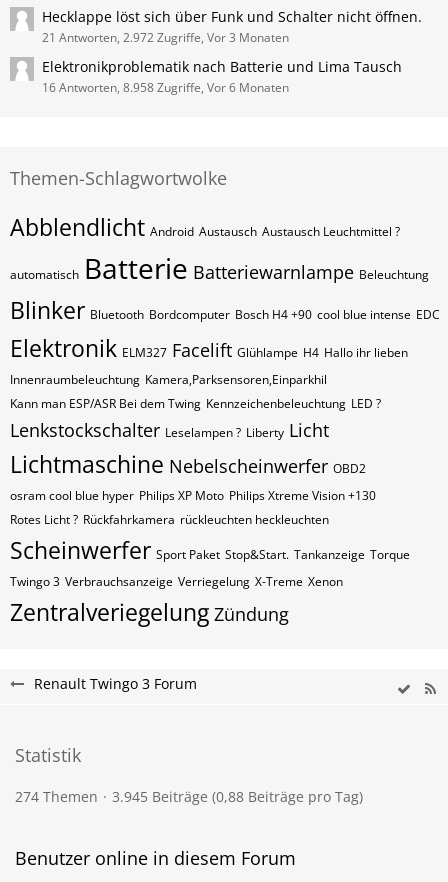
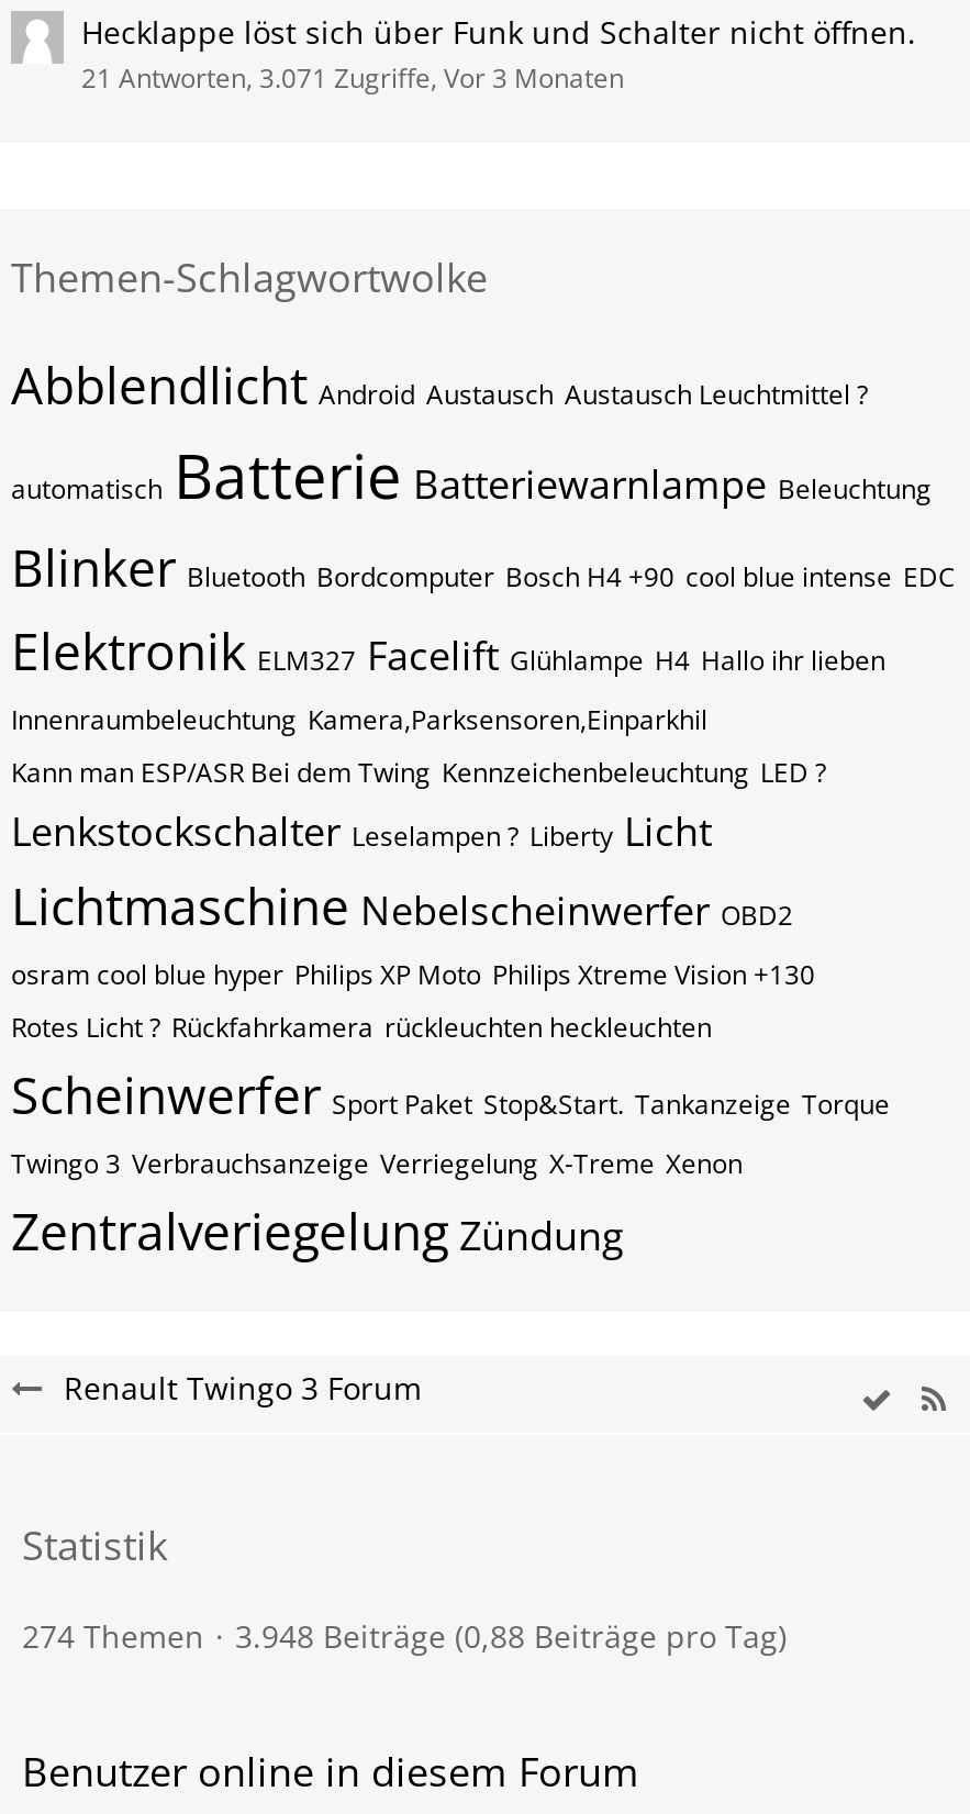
[42,29,402,96] 21 Antworten, 2.972 Zugriffe, Vor 3 Monaten | Elektronikproblematik nach Batterie und Lima Tausch | 16 Antworten, 8.958 Zugriffe, Vor 6 Monaten -> [81,59,624,97] 21 Antworten, 3.071 Zugriffe, Vor 3 Monaten
[112,787,363,806] 3.945 Beiträge (0,88 Beiträge pro Tag) -> [235,1615,787,1657] 3.948 Beiträge (0,88 Beiträge pro Tag)

